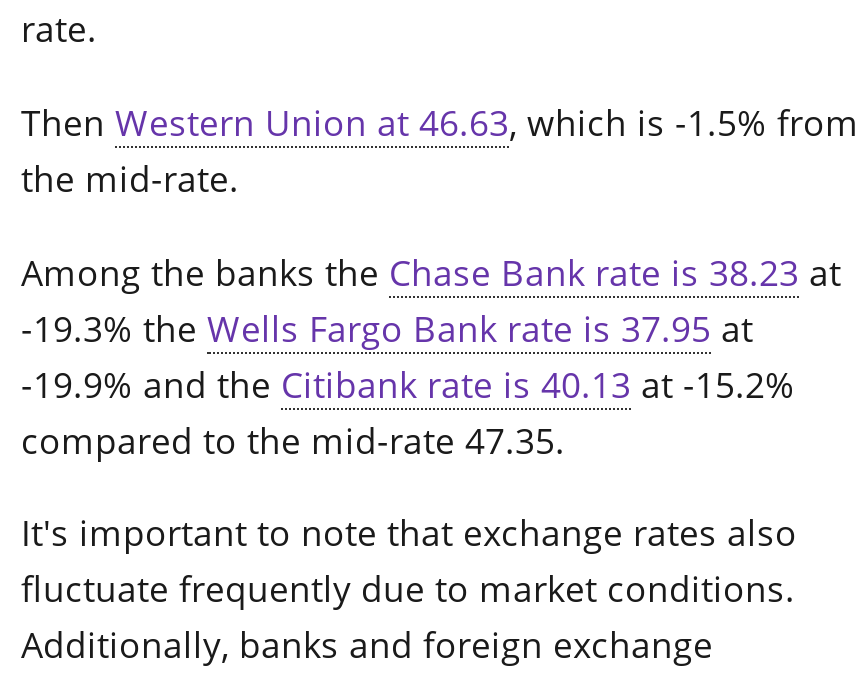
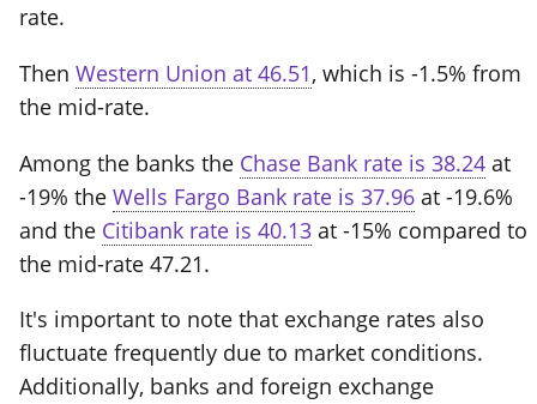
[21,98,859,146] Then Western Union at 46.63, which is -1.5% from -> [19,59,521,88] Then Western Union at 46.51, which is -1.5% from
[21,247,841,463] Among the banks the Chase Bank rate is 38.23 at | -19.3% the Wells Fargo Bank rate is 37.95 at | -19.9% and the Citibank rate is 40.13 at -15.2% | compared to the mid-rate 47.35. -> [19,148,527,278] Among the banks the Chase Bank rate is 38.24 at | -19% the Wells Fargo Bank rate is 37.96 at -19.6% | and the Citibank rate is 40.13 at -15% compared to | the mid-rate 47.21.

